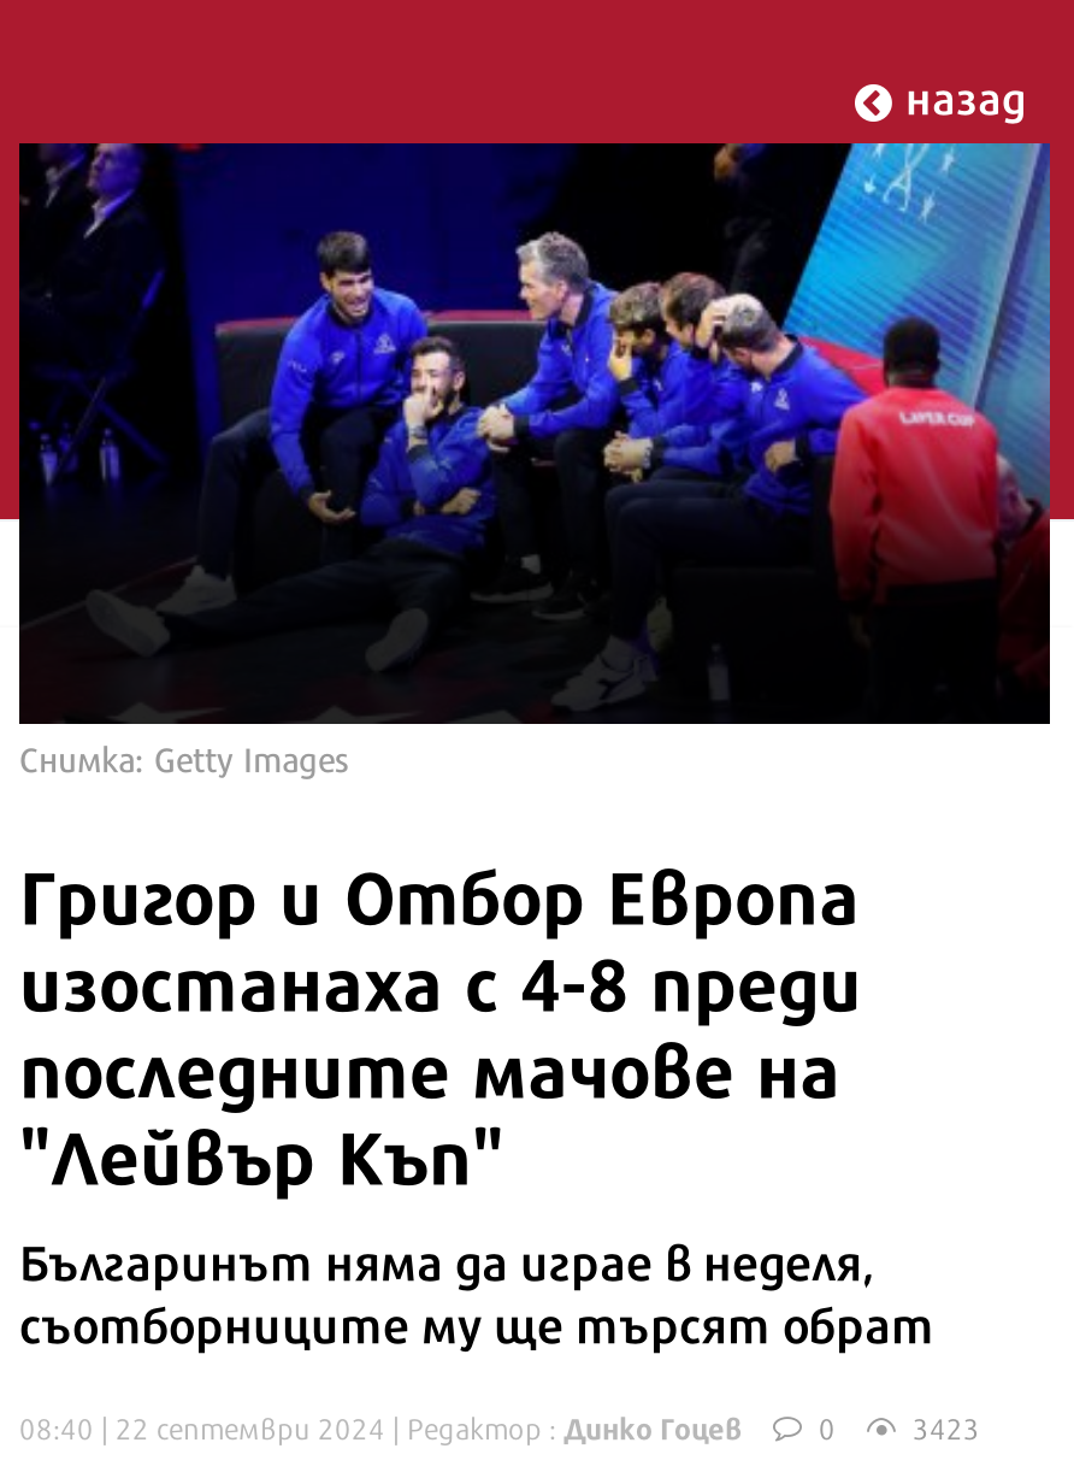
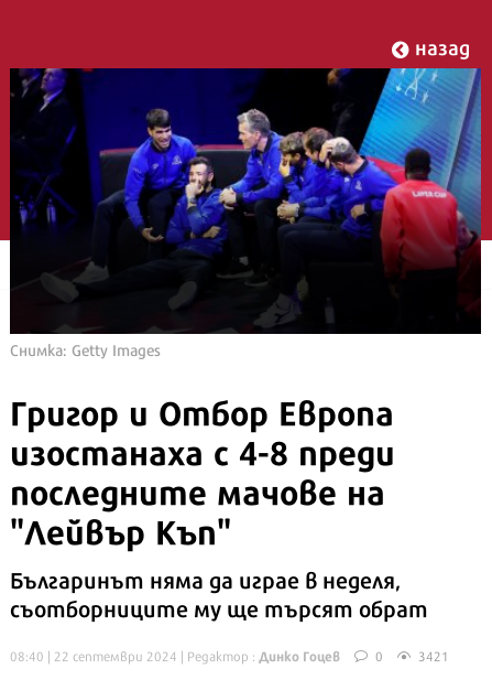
[913,1406,980,1449] 3423 -> [418,646,449,666] 3421

